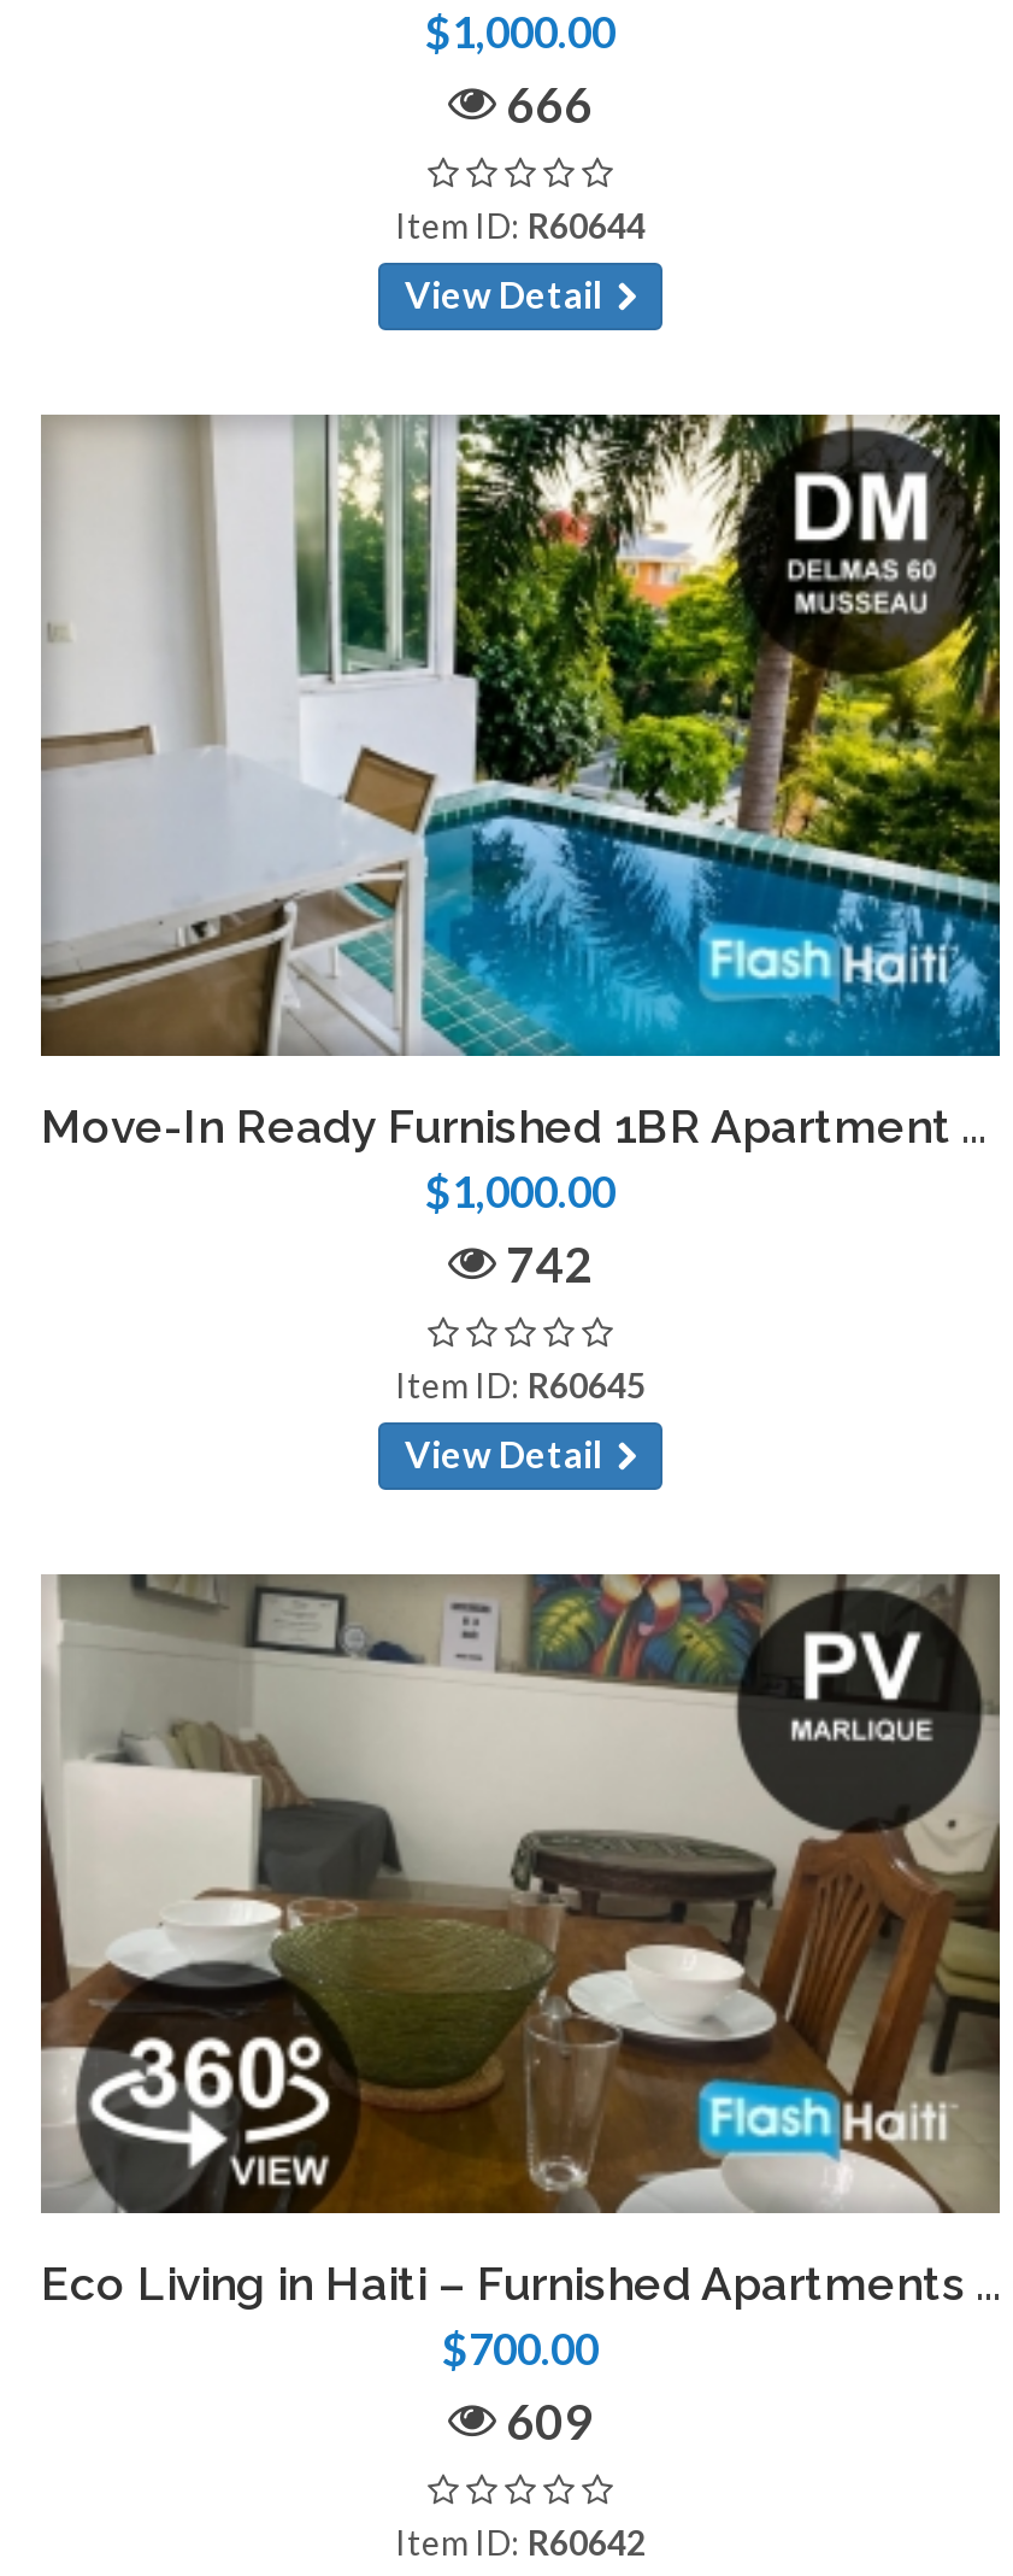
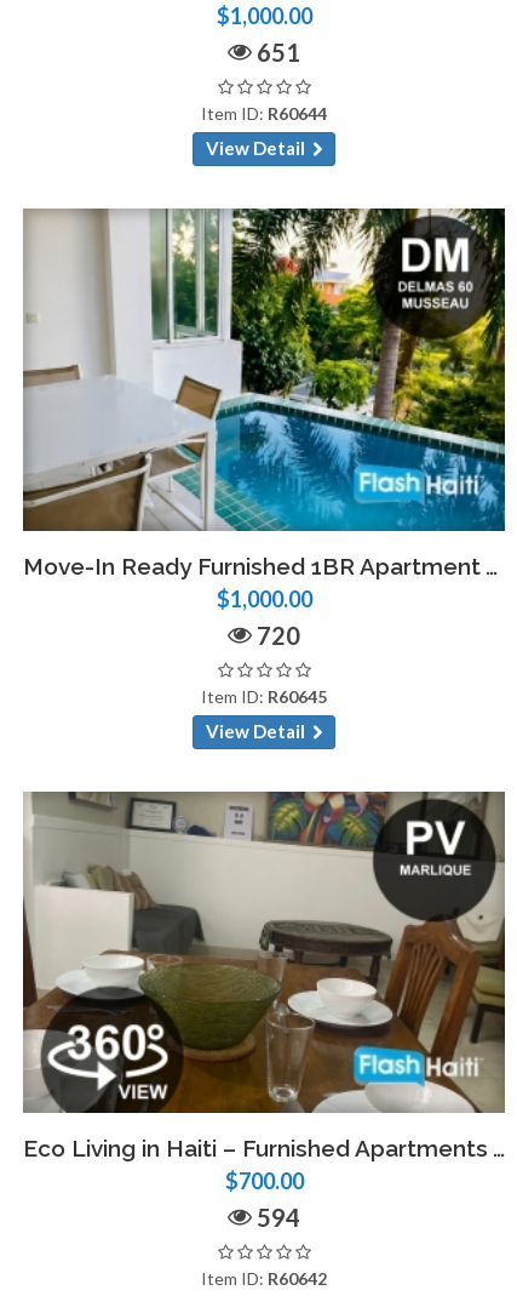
[496,75,593,133] 666 -> [252,38,300,67] 651
[496,1234,593,1292] 742 -> [252,620,300,650] 720
[496,2392,593,2450] 609 -> [252,1203,300,1232] 594

